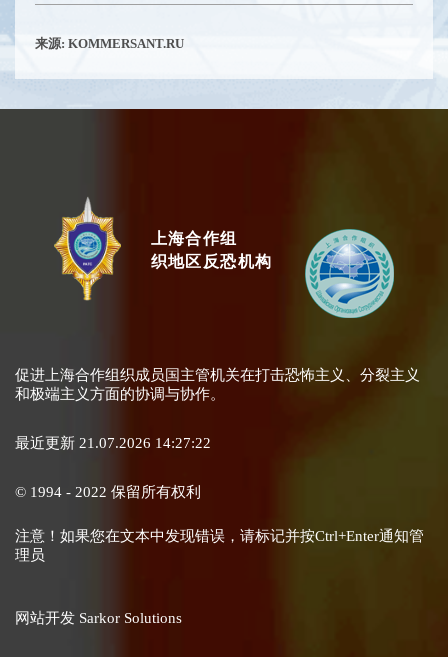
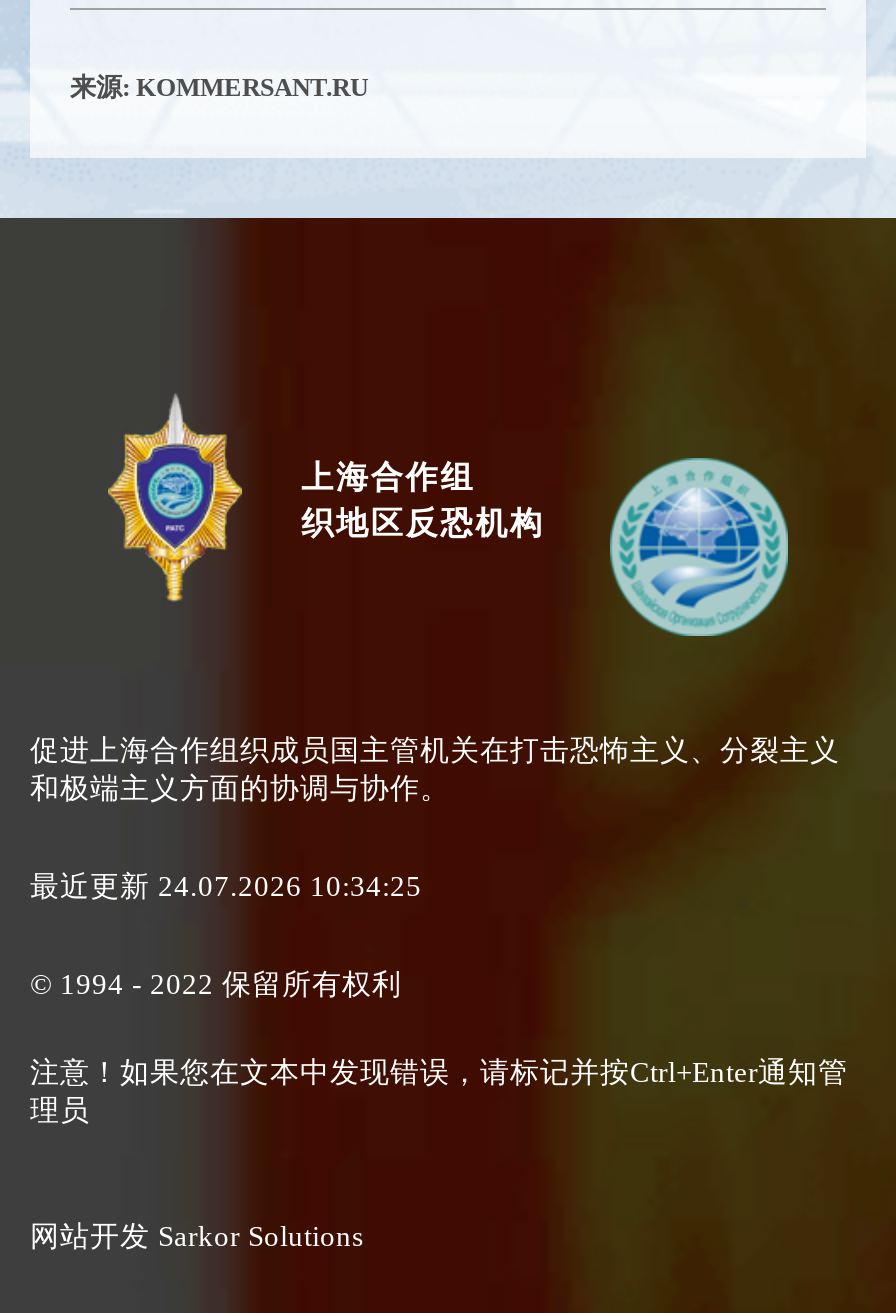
[15,435,211,451] 最近更新 21.07.2026 14:27:22 -> [30,870,422,902] 最近更新 24.07.2026 10:34:25

